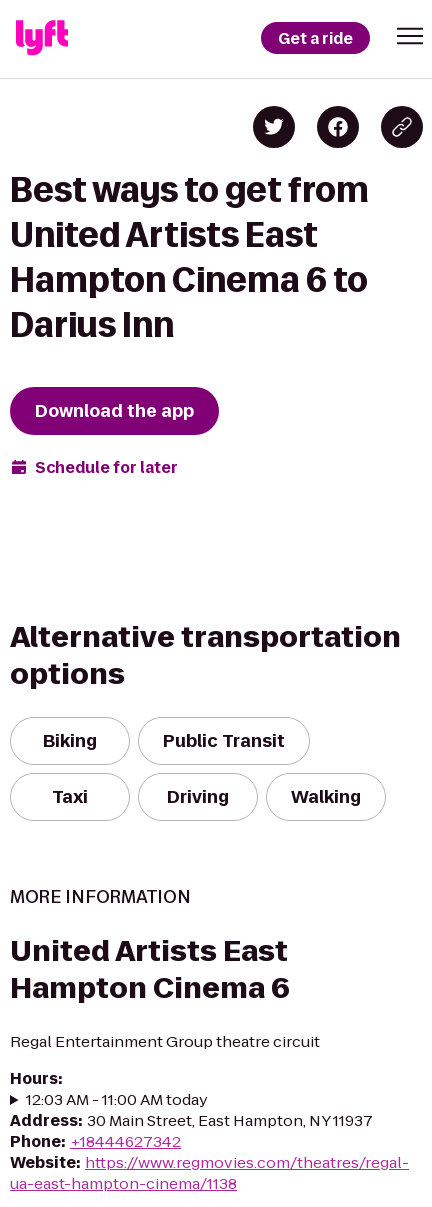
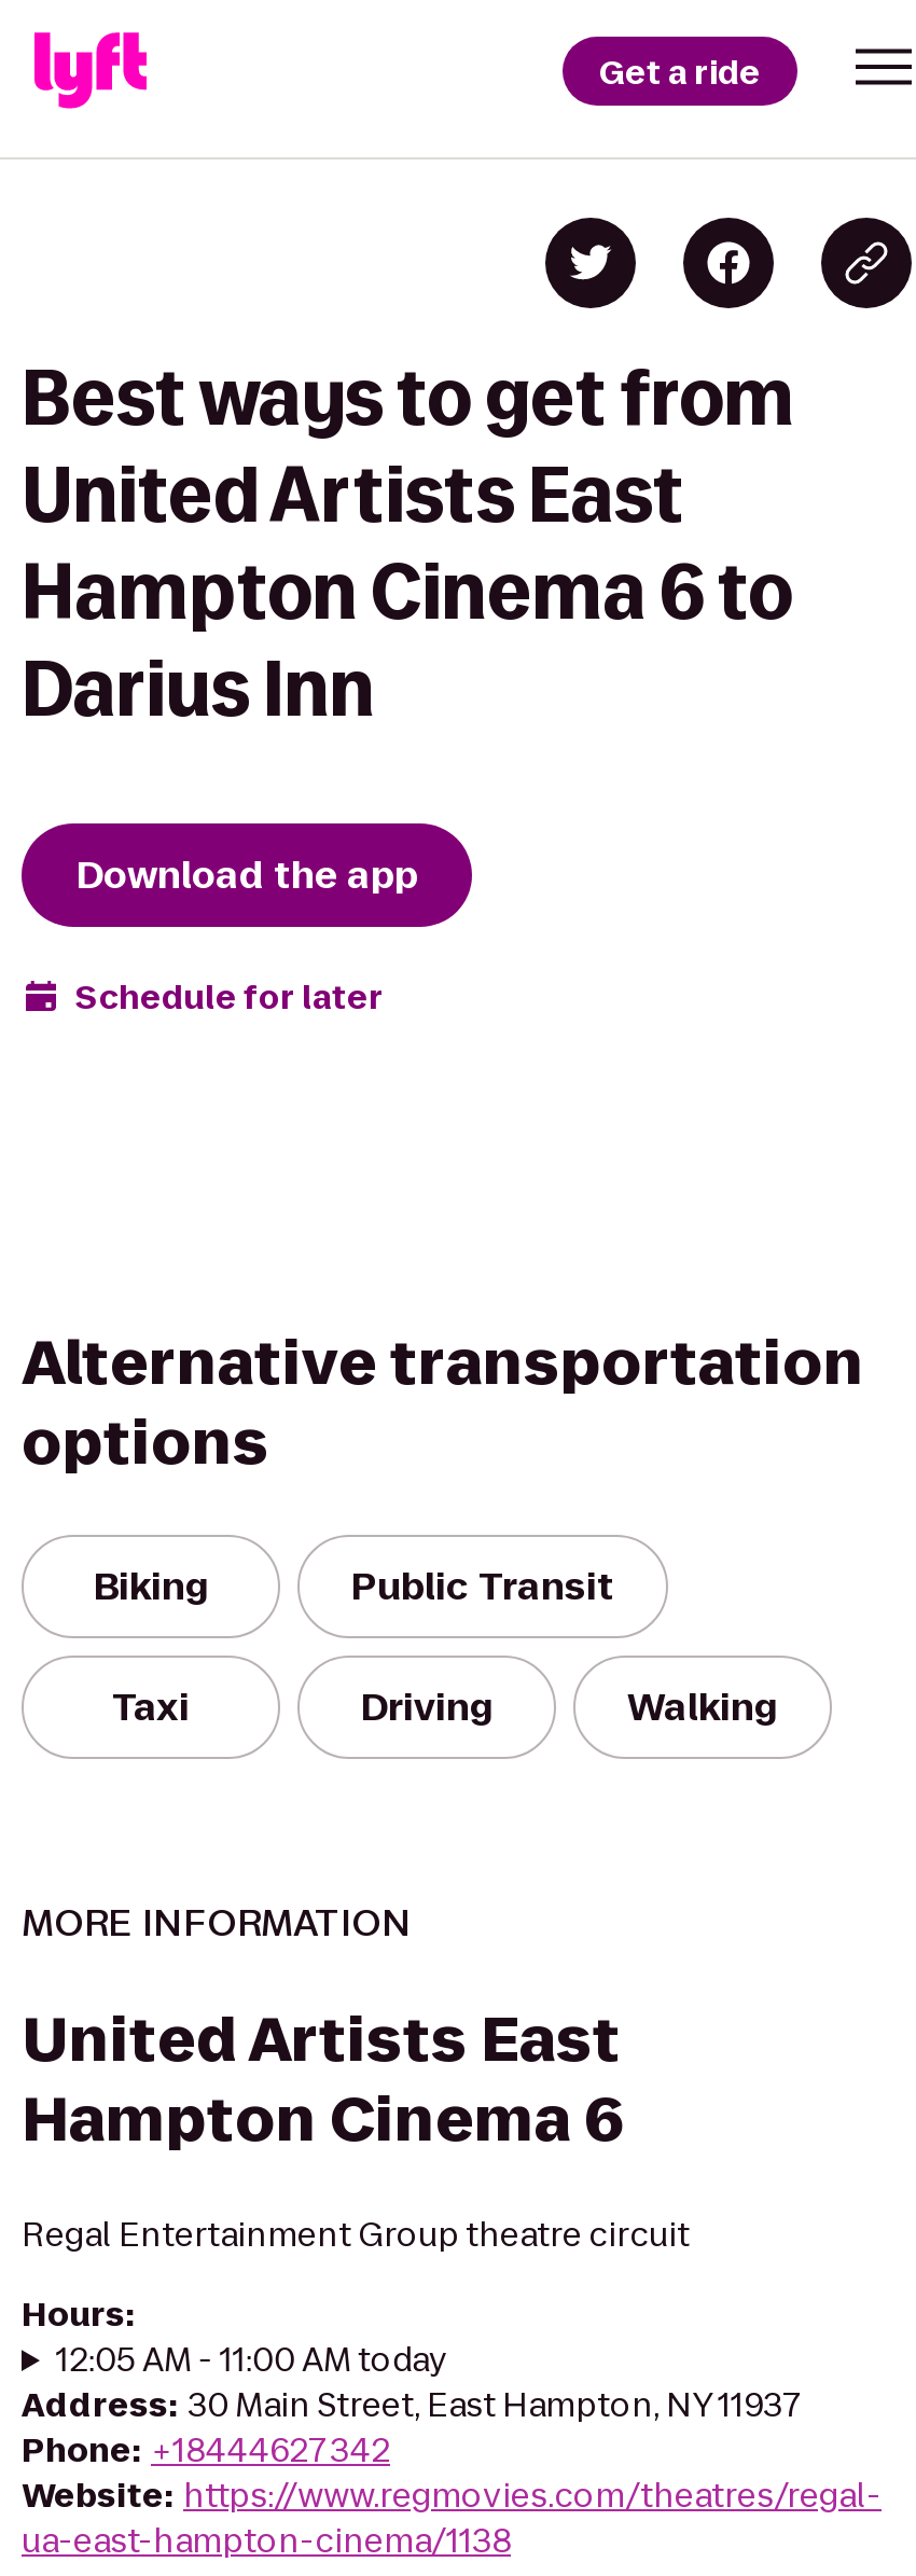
[26,1089,208,1110] 12:03 AM - 11:00 AM today -> [56,2337,448,2382] 12:05 AM - 11:00 AM today

